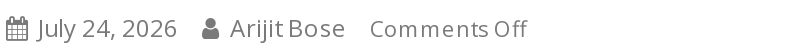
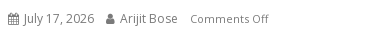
[32,10,178,44] July 24, 2026 -> [21,10,94,27] July 17, 2026

